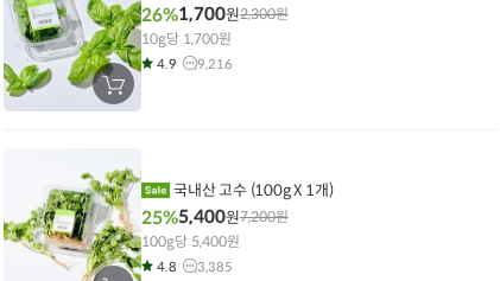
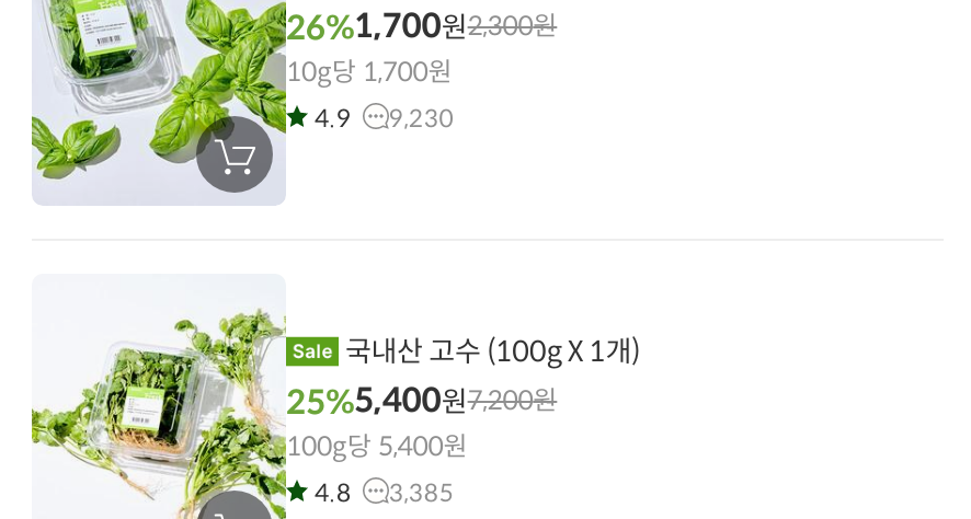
[157,55,233,72] 4.9 9,216 -> [315,102,454,133] 4.9 9,230

